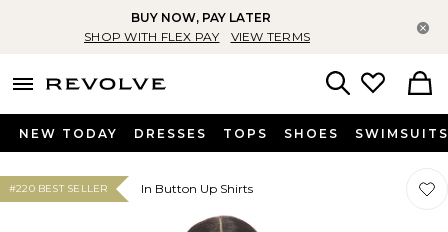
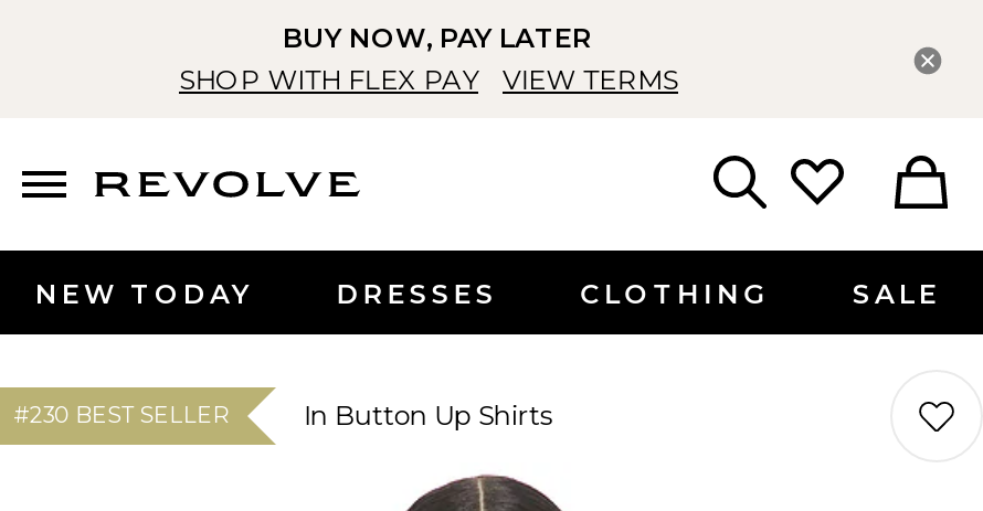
[223,126,448,141] TOPS | SHOES | SWIMSUITS -> [580,277,941,310] CLOTHING | SALE
[9,182,107,195] #220 BEST SELLER -> [13,401,228,429] #230 BEST SELLER

